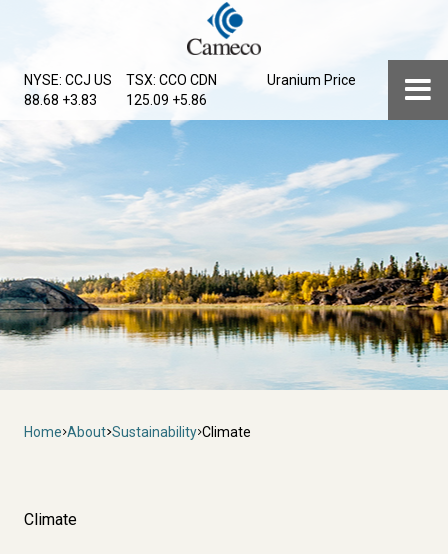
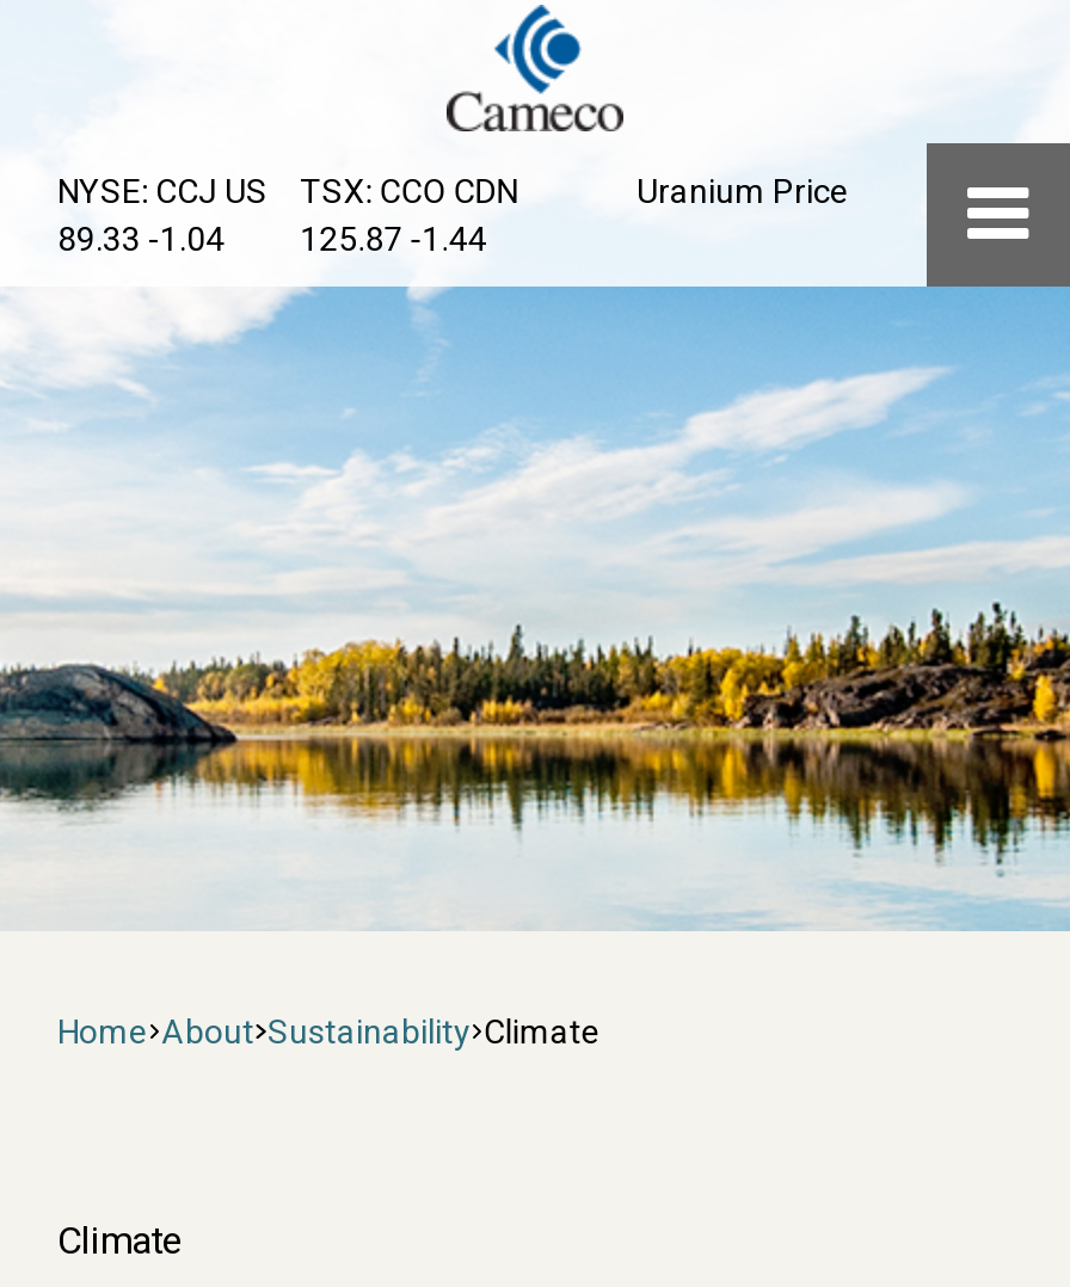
[24,92,97,108] 88.68 +3.83 -> [57,220,225,258] 89.33 -1.04
[126,92,207,108] 125.09 +5.86 -> [300,220,487,258] 125.87 -1.44

